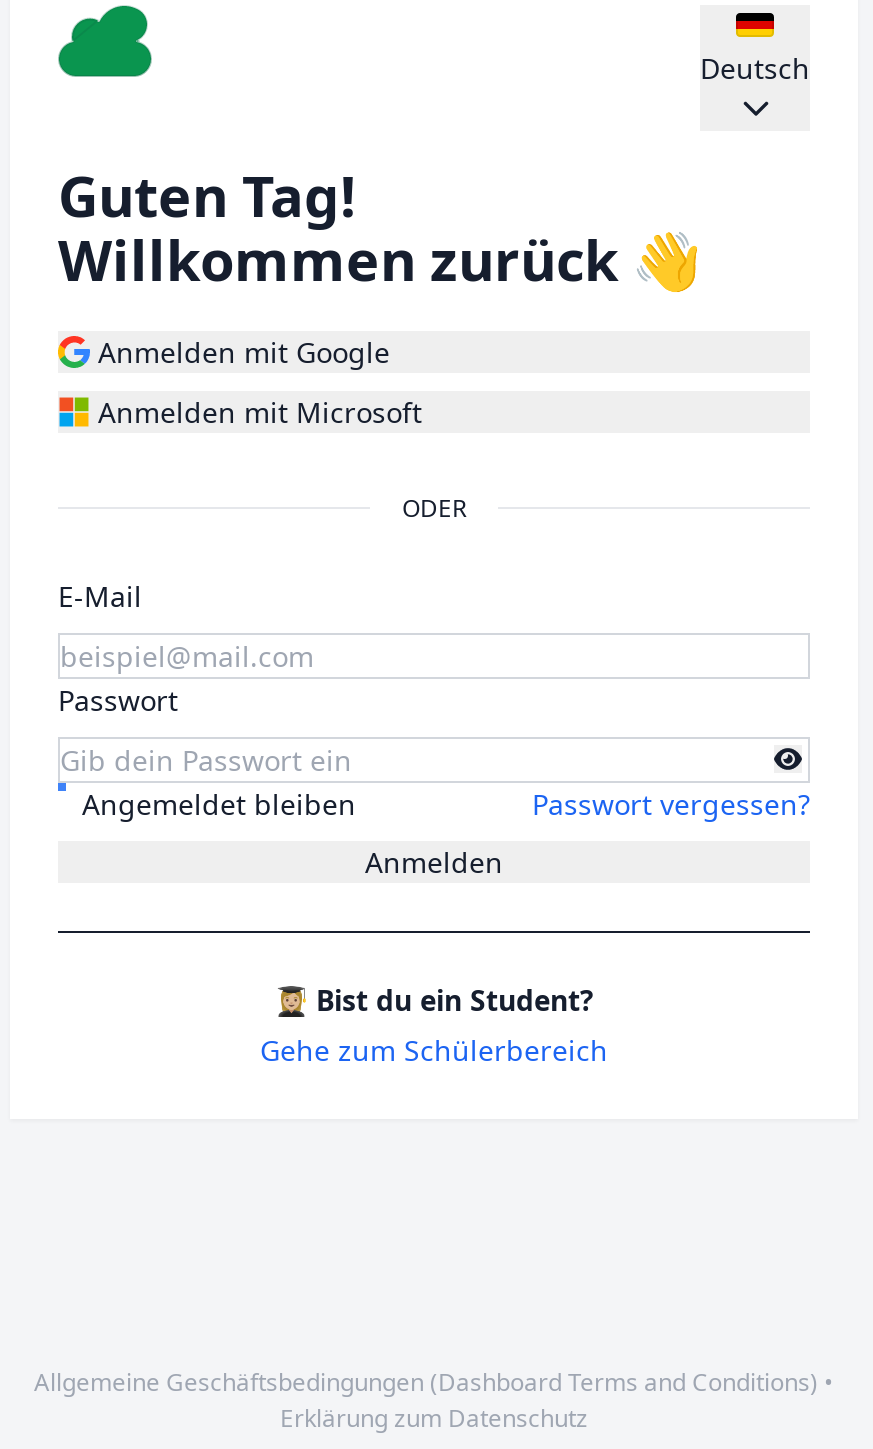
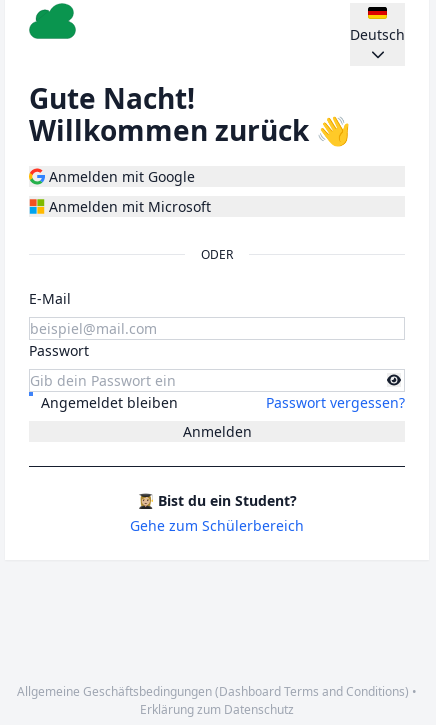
[58,156,356,232] Guten Tag! -> [29,78,195,116] Gute Nacht!

